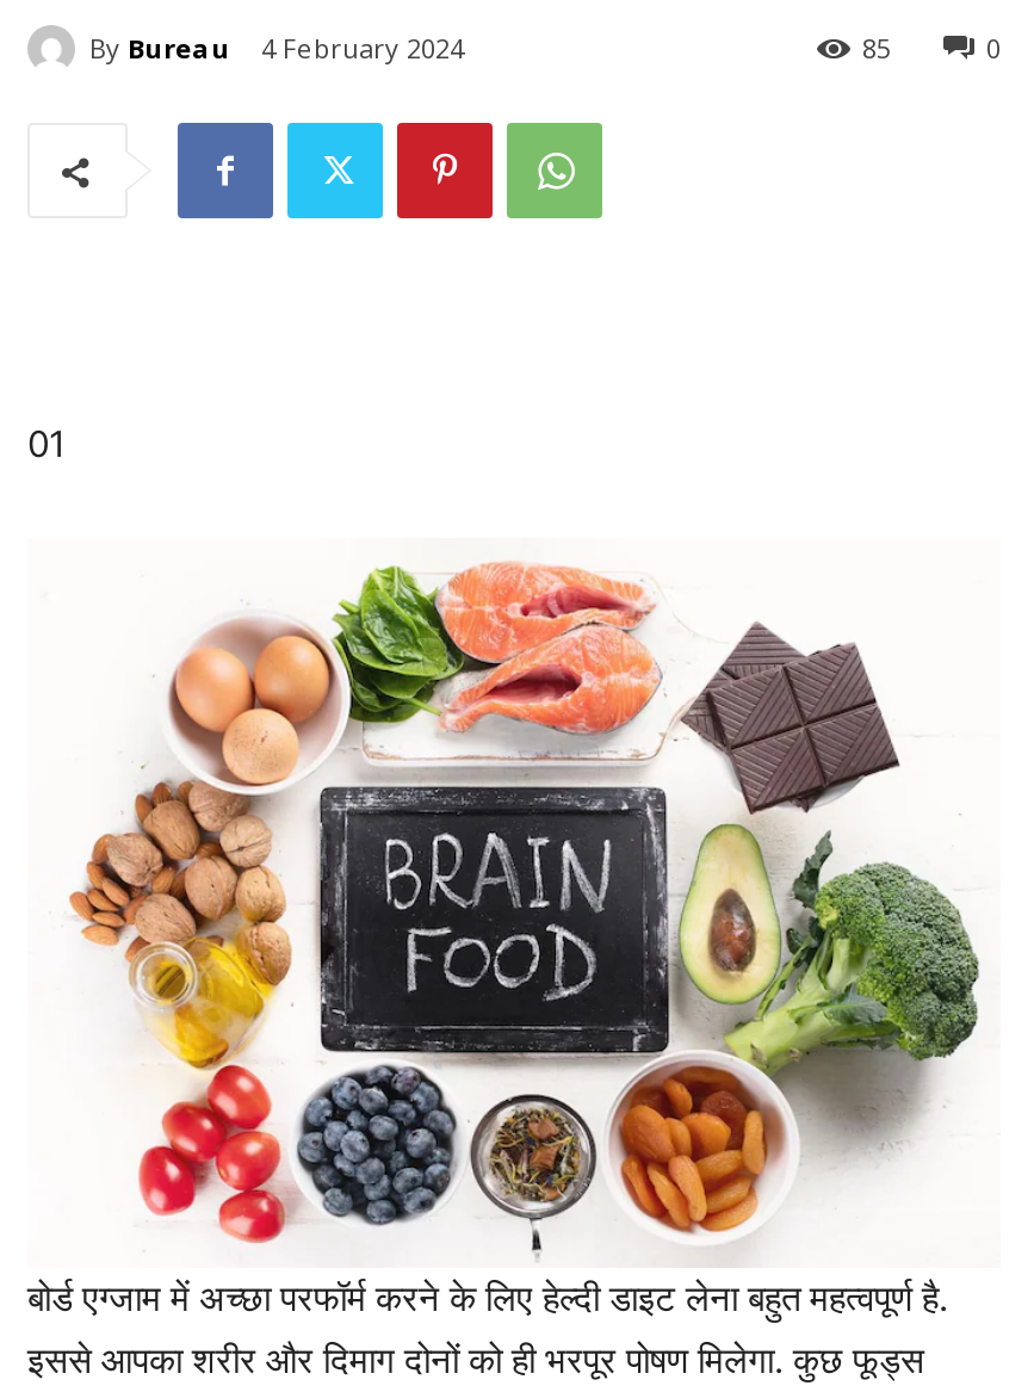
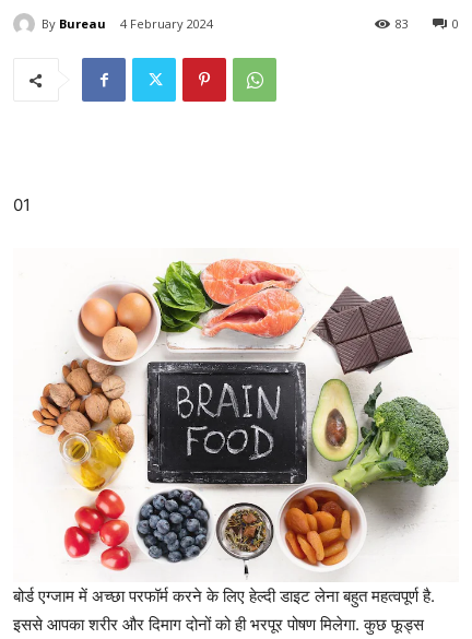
[862,30,891,66] 85 -> [396,15,409,32] 83

